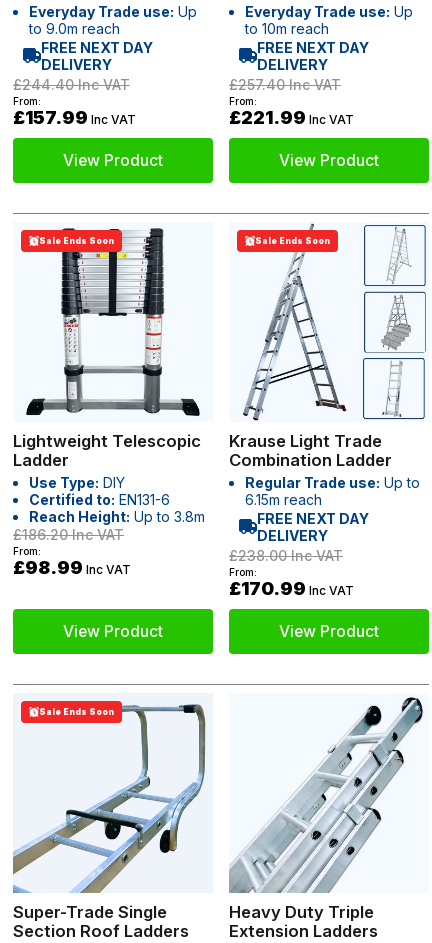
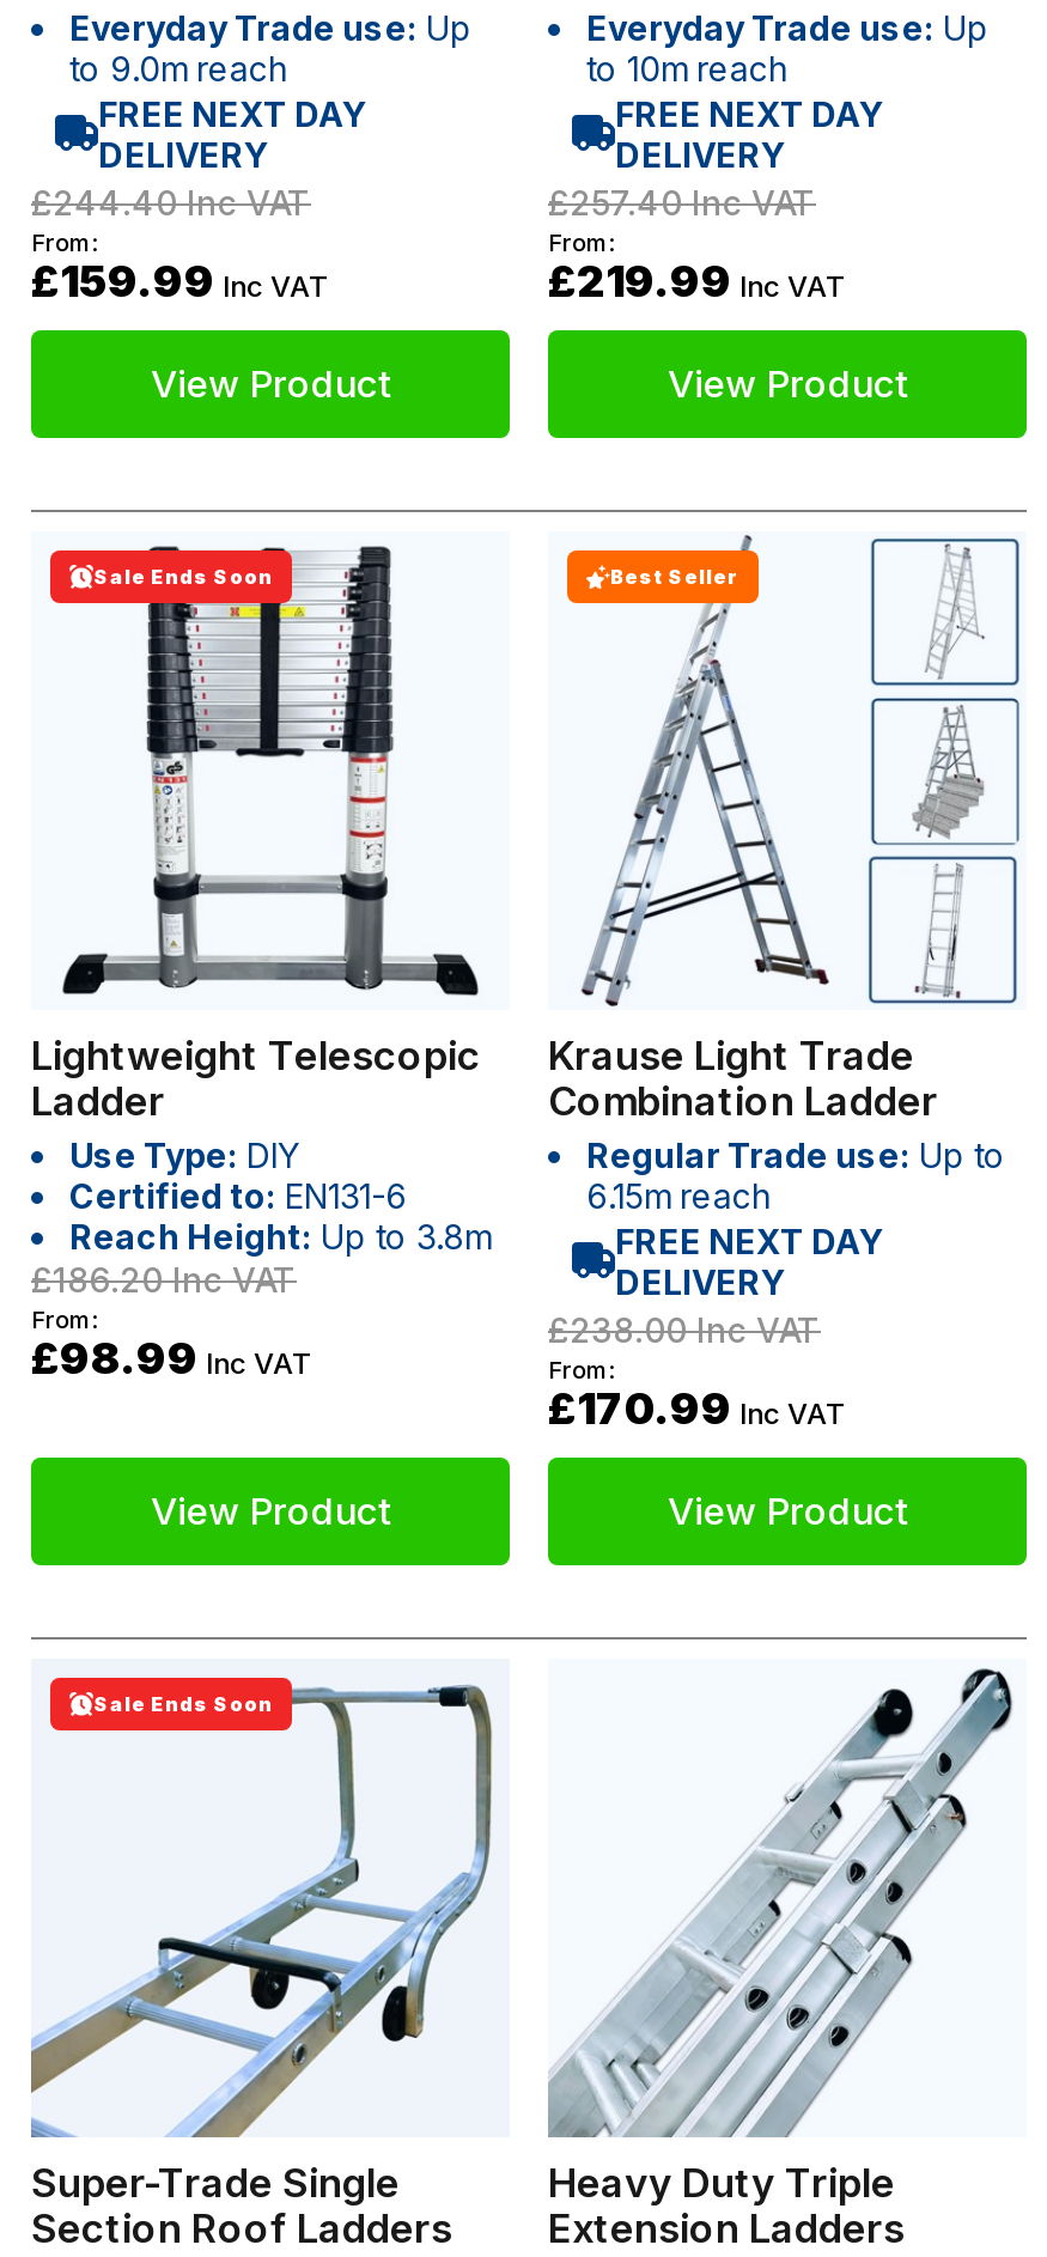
[13,106,136,127] £157.99 Inc VAT -> [31,255,330,305] £159.99 Inc VAT
[229,106,354,127] £221.99 Inc VAT -> [548,255,847,305] £219.99 Inc VAT
[255,235,330,245] Sale Ends Soon -> [610,564,739,588] Best Seller

